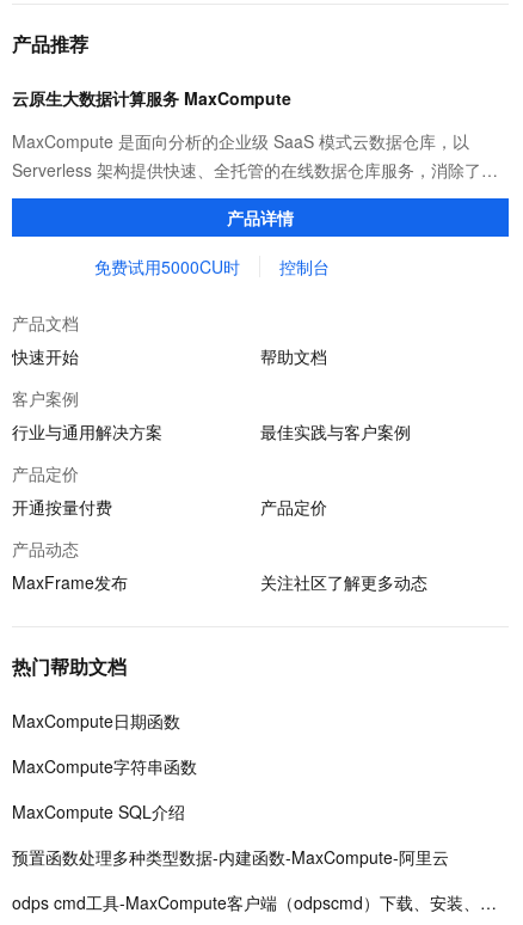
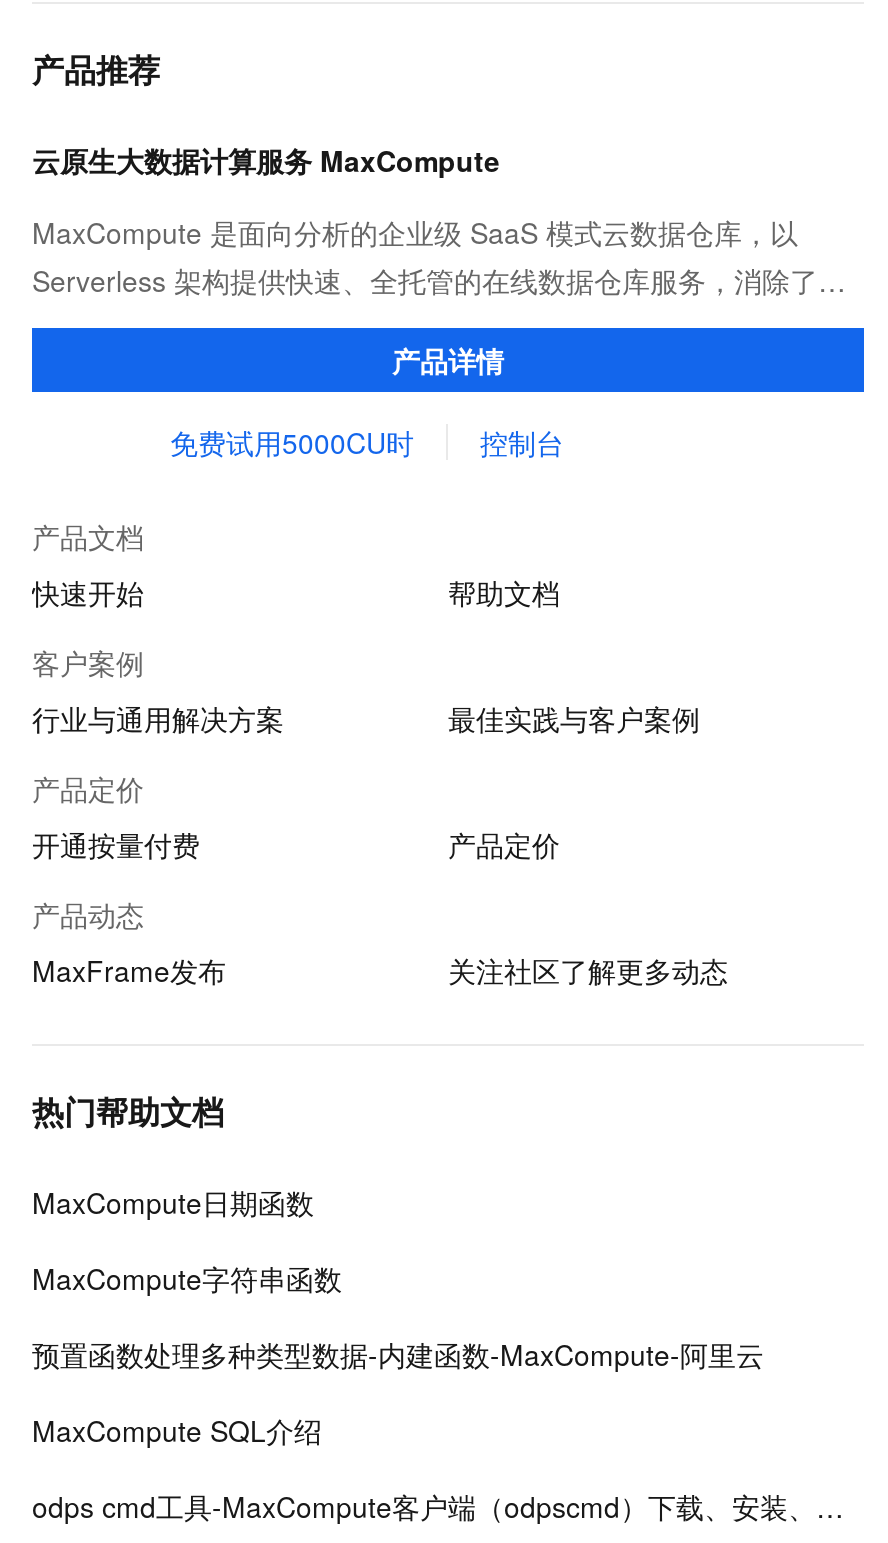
moved [12,800,185,823] -> [32,1410,322,1450]: MaxCompute SQL介绍
moved [12,845,449,869] -> [32,1334,764,1374]: 预置函数处理多种类型数据-内建函数-MaxCompute-阿里云

